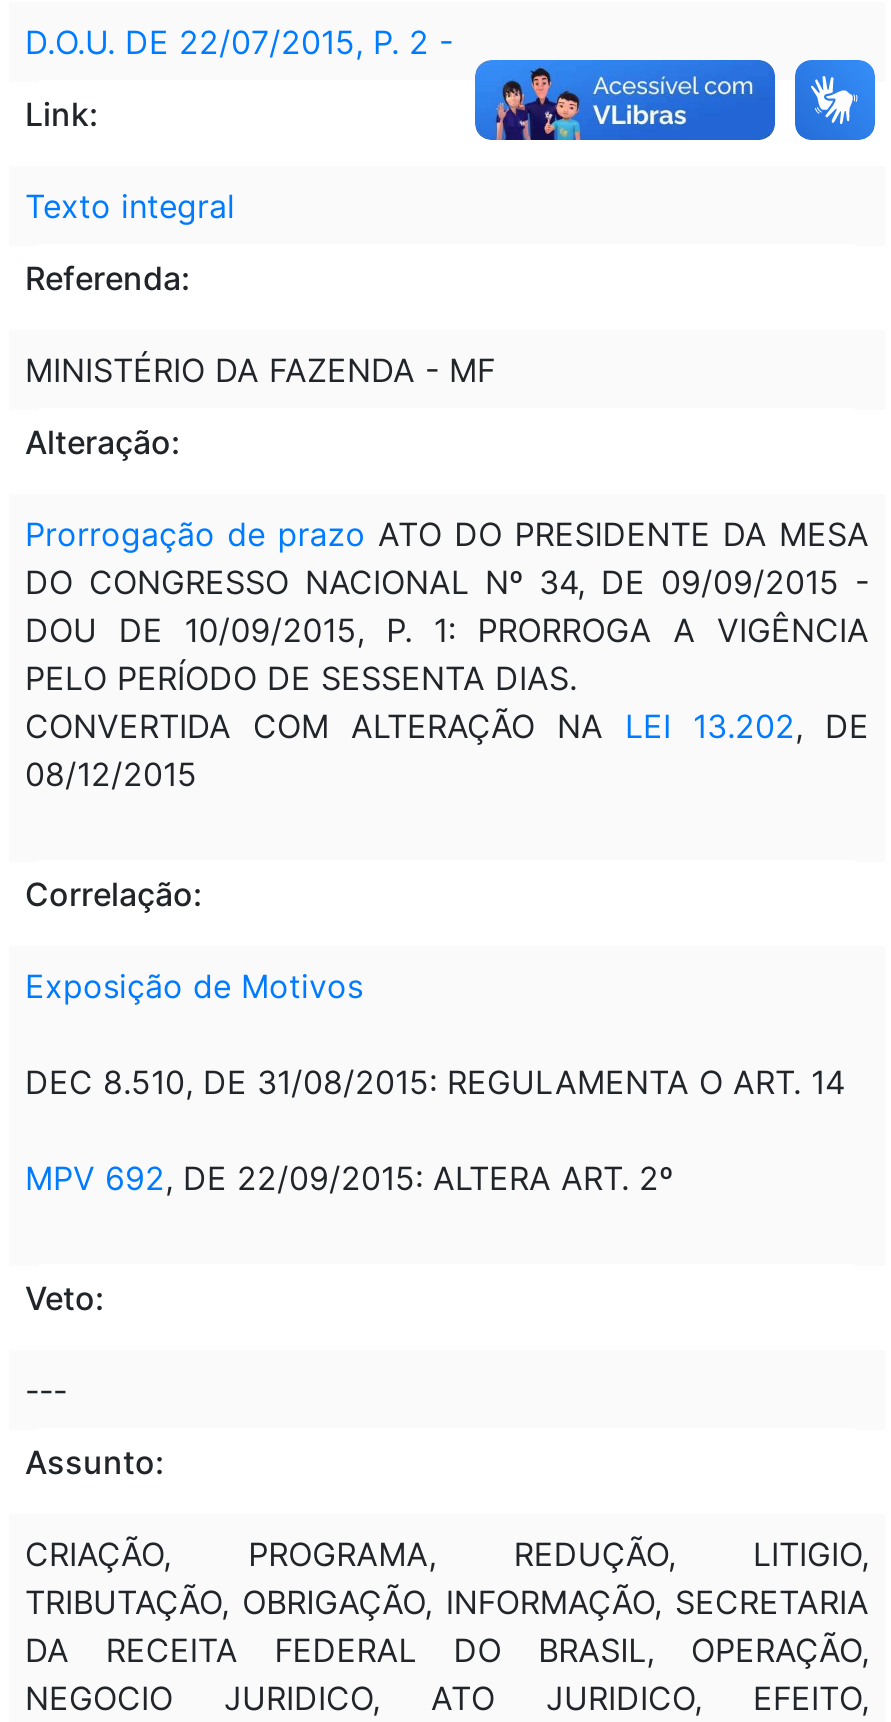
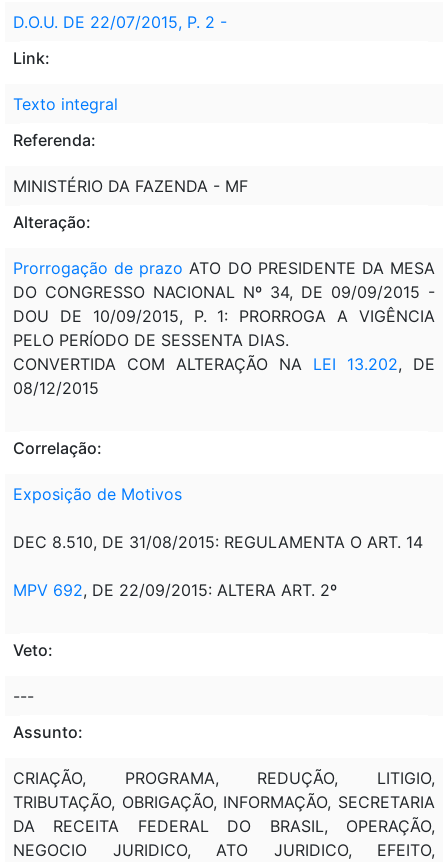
[473,58,777,142] [image] -> none
[793,58,877,142] [image] -> none

